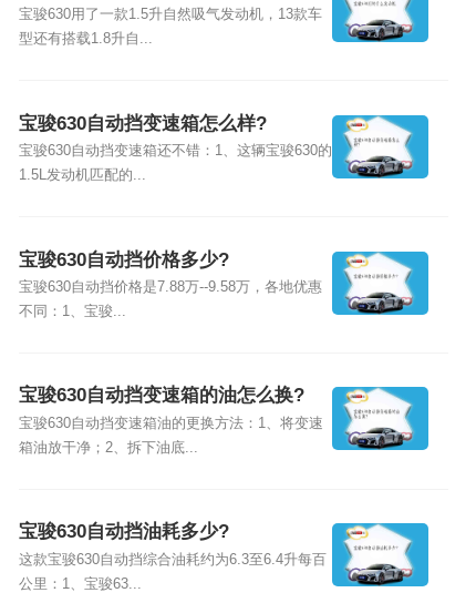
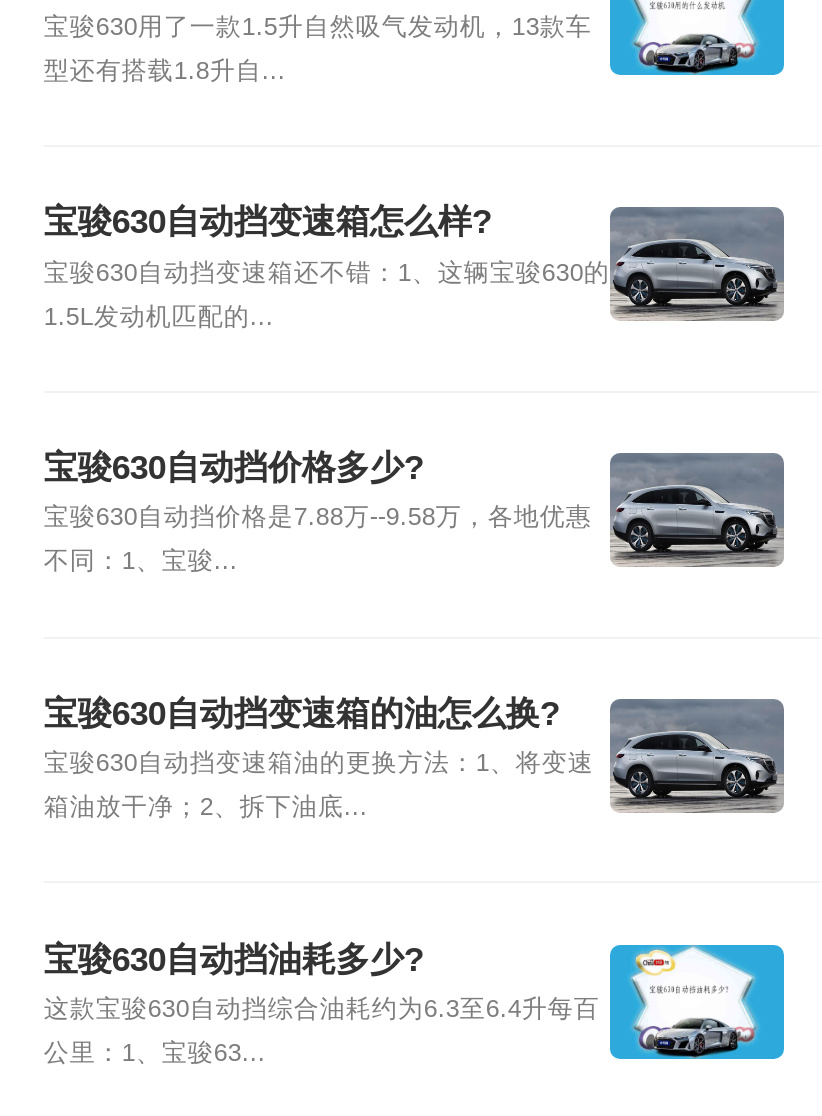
[331,114,430,180] [image] -> [608,206,786,322] [image]
[331,251,430,316] [image] -> [608,452,786,568] [image]
[331,386,430,451] [image] -> [608,698,786,814] [image]

